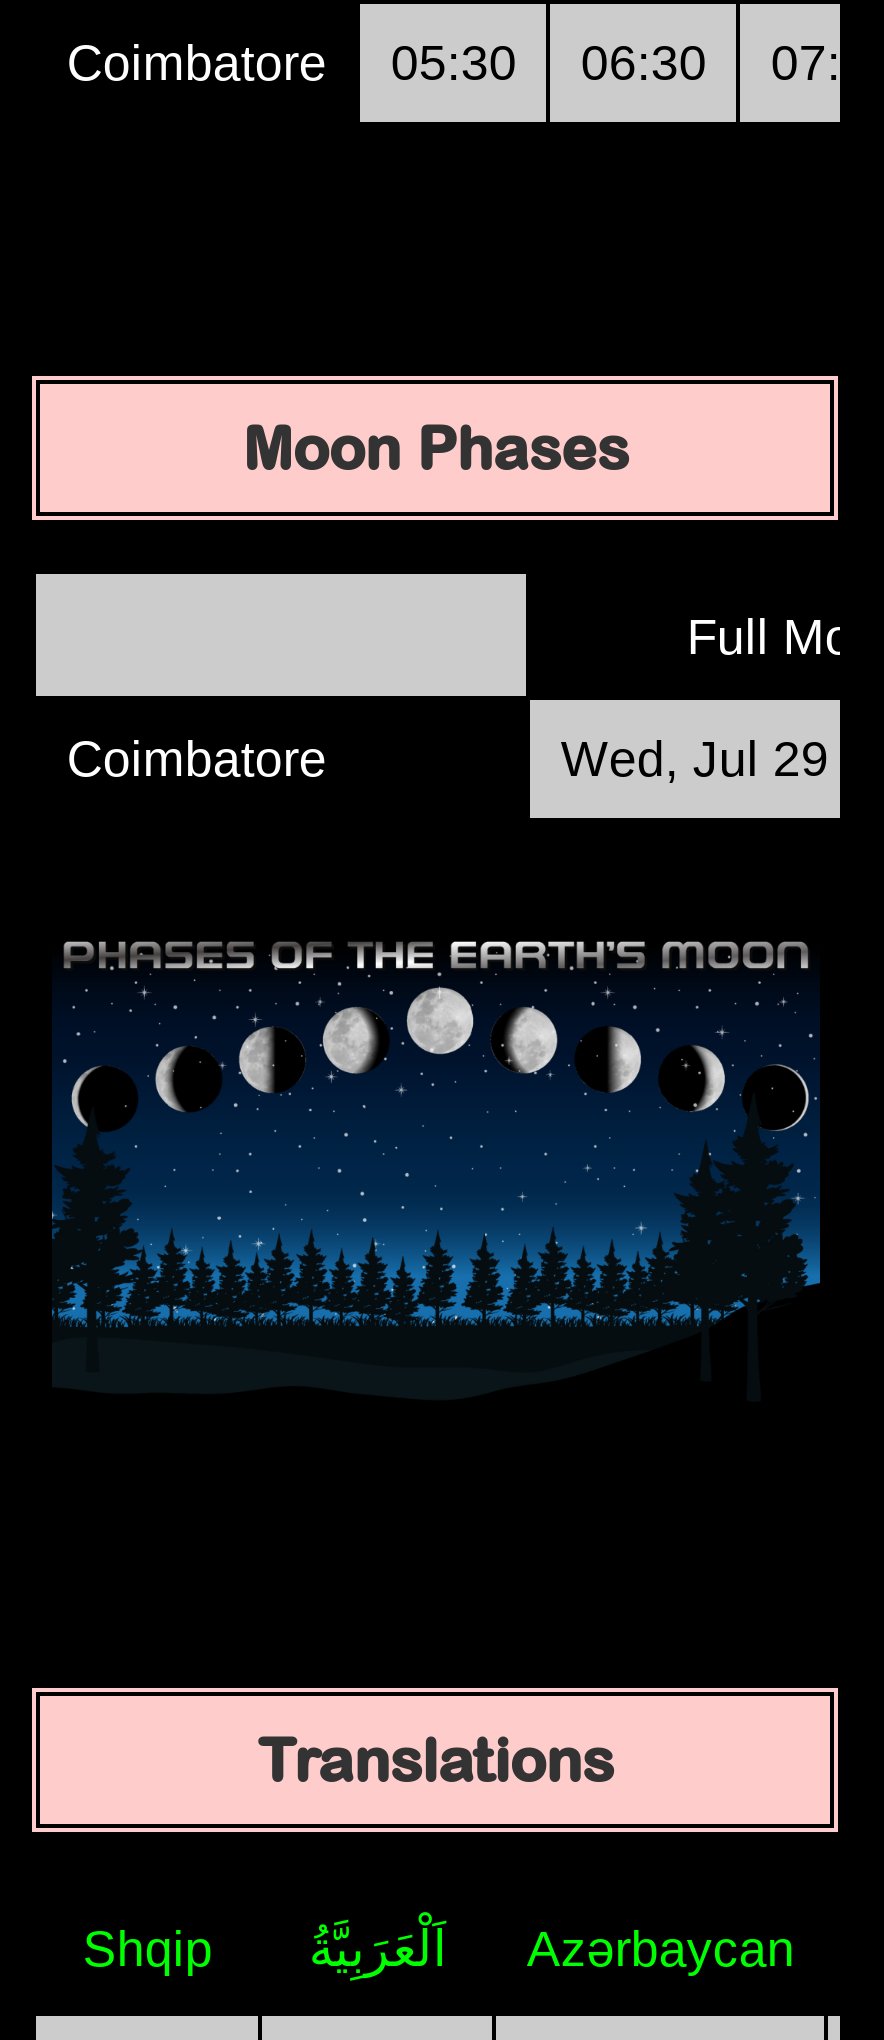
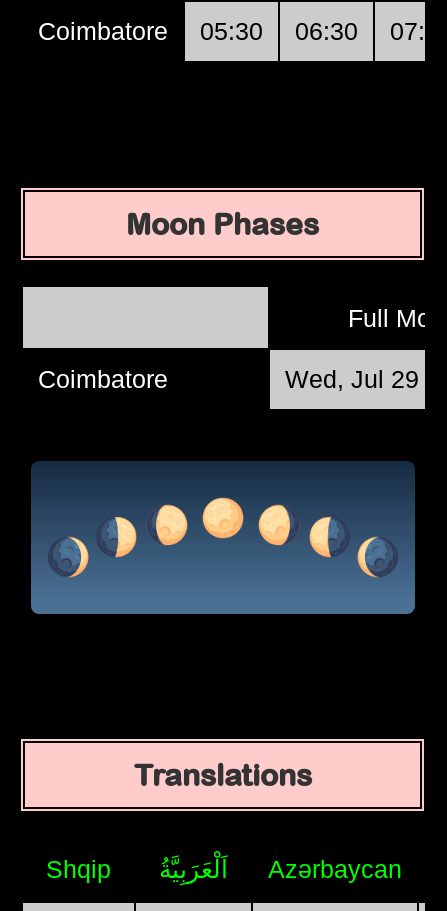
[54,924,820,1330] [image] -> [31,462,415,615] [image]

